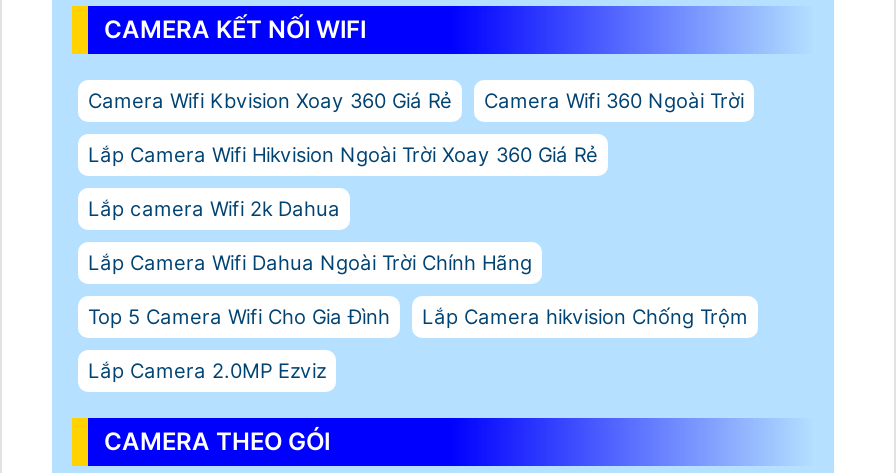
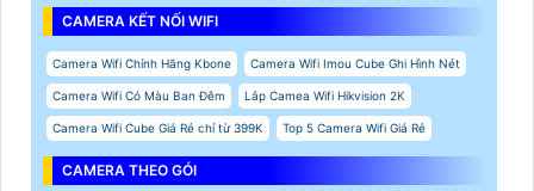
[88,88,748,382] Camera Wifi Kbvision Xoay 360 Giá Rẻ | Camera Wifi 360 Ngoài Trời | Lắp Camera Wifi Hikvision Ngoài Trời Xoay 360 Giá Rẻ | Lắp camera Wifi 2k Dahua | Lắp Camera Wifi Dahua Ngoài Trời Chính Hãng | Top 5 Camera Wifi Cho Gia Đình | Lắp Camera hikvision Chống Trộm | Lắp Camera 2.0MP Ezviz -> [52,56,460,135] Camera Wifi Chính Hãng Kbone | Camera Wifi Imou Cube Ghi Hình Nét | Camera Wifi Có Màu Ban Đêm | Lắp Camea Wifi Hikvision 2K | Camera Wifi Cube Giá Rẻ chỉ từ 399K | Top 5 Camera Wifi Giá Rẻ

